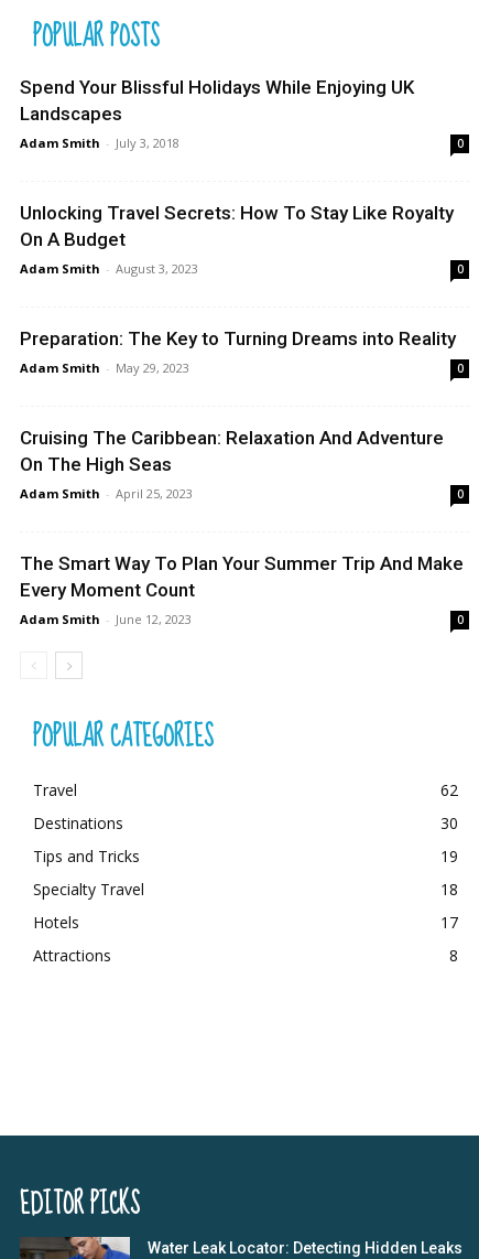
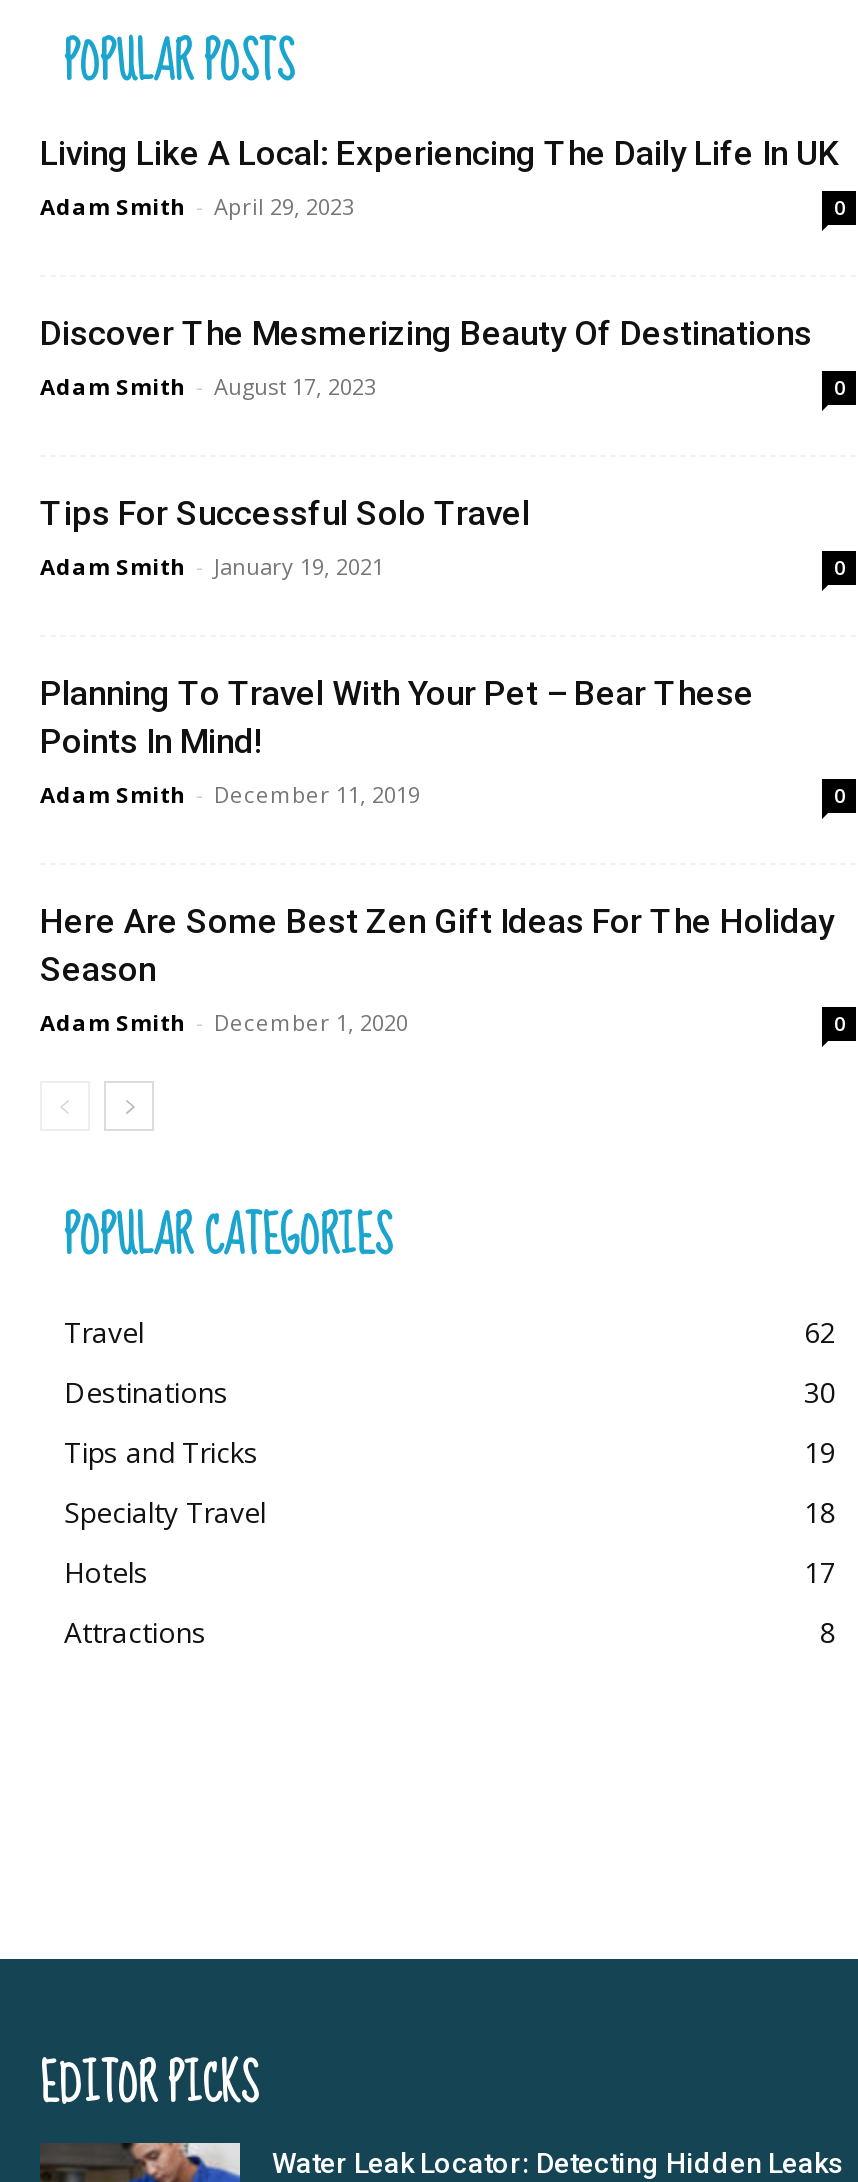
[20,76,414,151] Spend Your Blissful Holidays While Enjoying UK | Landscapes | Adam Smith - July 3, 2018 -> [40,132,838,220] Living Like A Local: Experiencing The Daily Life In UK | Adam Smith - April 29, 2023
[20,202,454,277] Unlocking Travel Secrets: How To Stay Like Royalty | On A Budget | Adam Smith - August 3, 2023 -> [40,312,812,400] Discover The Mesmerizing Beauty Of Destinations | Adam Smith - August 17, 2023
[20,328,456,376] Preparation: The Key to Turning Dreams into Reality | Adam Smith - May 29, 2023 -> [40,492,530,580] Tips For Successful Solo Travel | Adam Smith - January 19, 2021
[20,427,444,502] Cruising The Caribbean: Relaxation And Adventure | On The High Seas | Adam Smith - April 25, 2023 -> [40,672,754,808] Planning To Travel With Your Pet – Bear These | Points In Mind! | Adam Smith - December 11, 2019
[20,552,464,627] The Smart Way To Plan Your Summer Trip And Make | Every Moment Count | Adam Smith - June 12, 2023 -> [40,900,834,1036] Here Are Some Best Zen Gift Ideas For The Holiday | Season | Adam Smith - December 1, 2020

